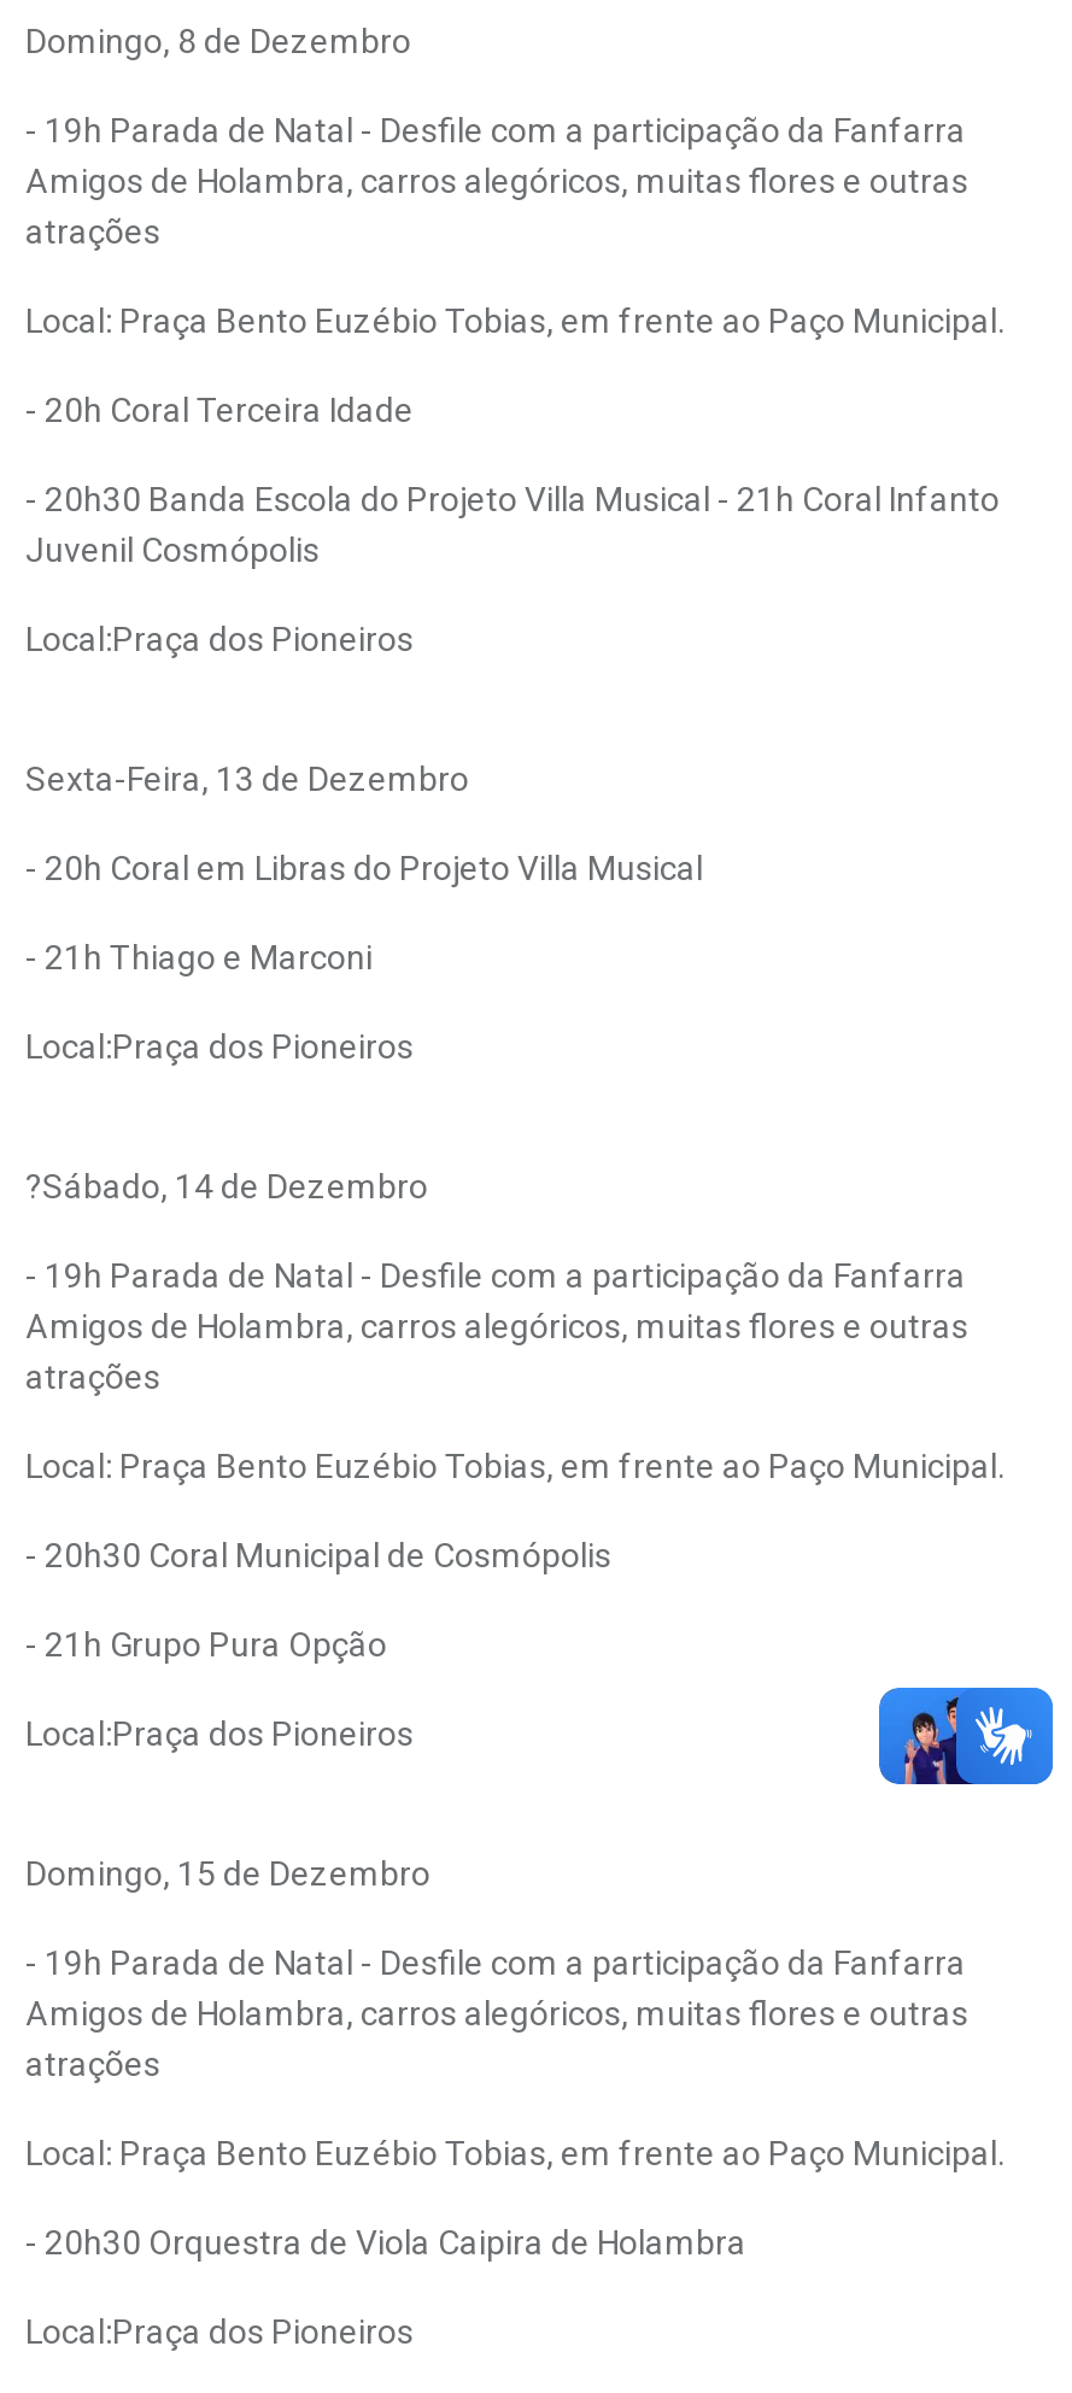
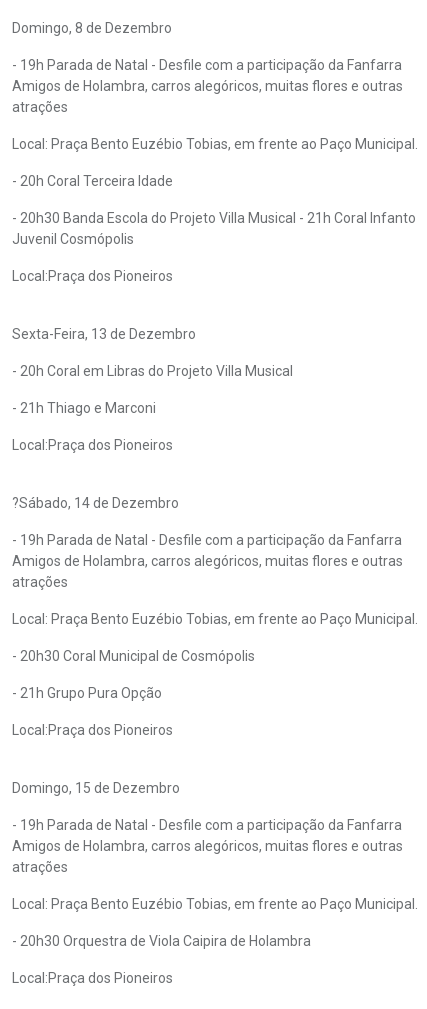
[874,1683,1058,1789] [image] -> none

